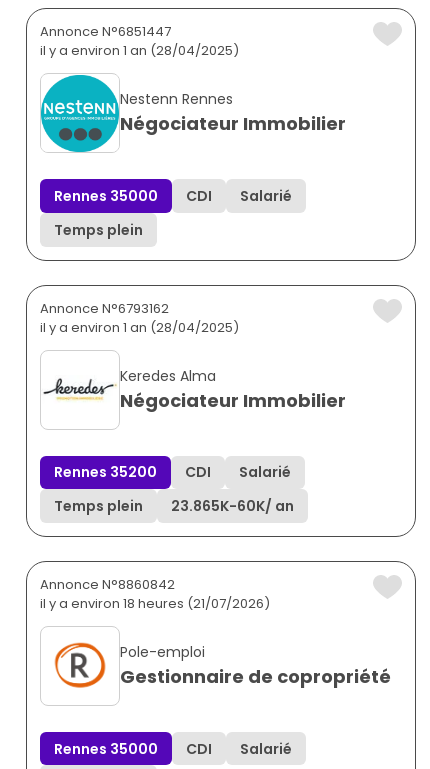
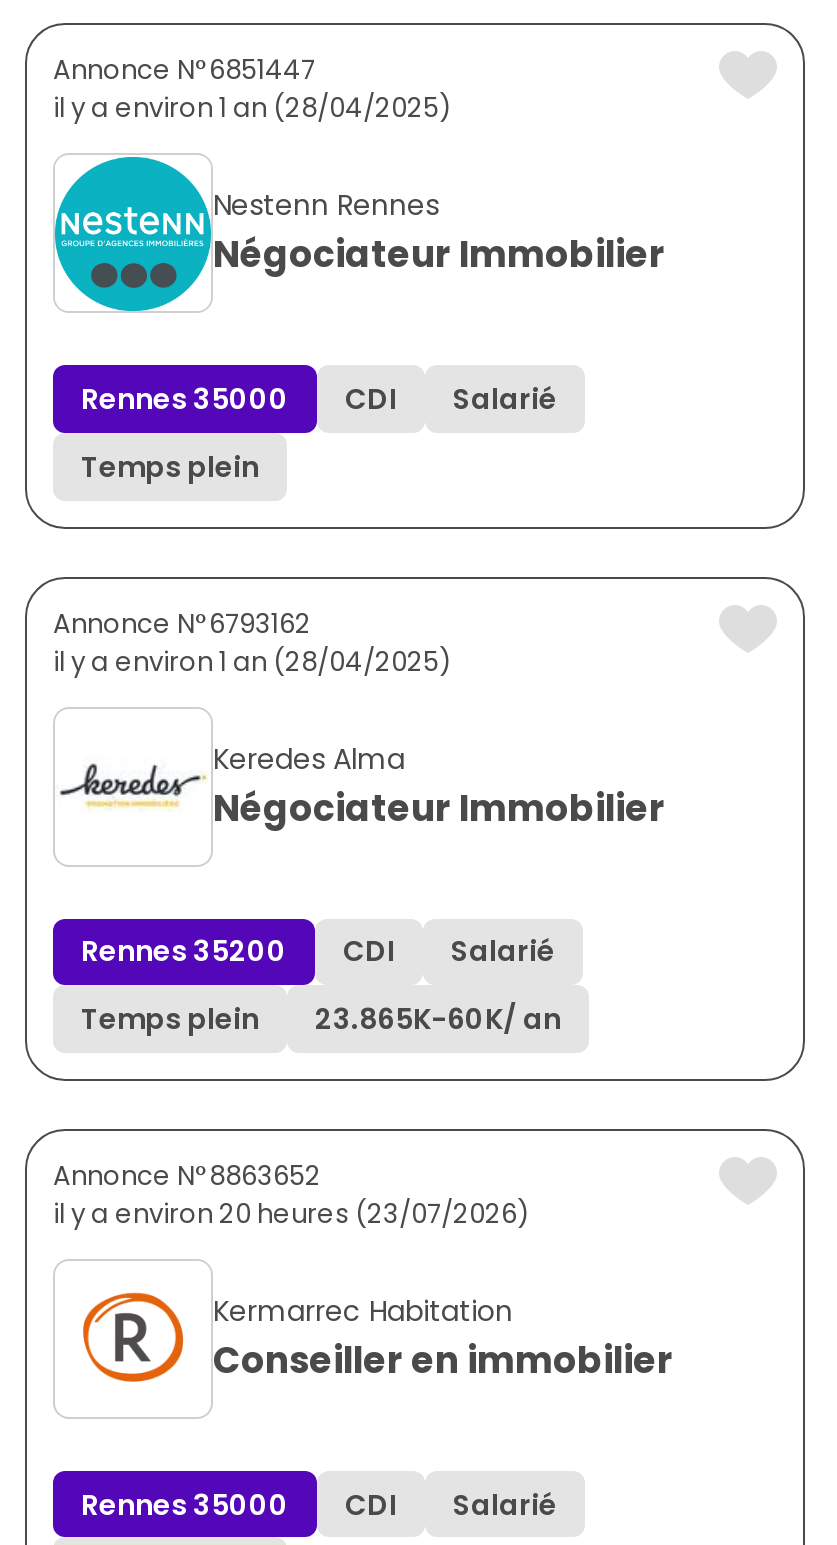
[40,575,270,613] Annonce N°8860842 | il y a environ 18 heures (21/07/2026) -> [53,1156,529,1232] Annonce N°8863652 | il y a environ 20 heures (23/07/2026)
[120,642,391,689] Pole-emploi | Gestionnaire de copropriété -> [213,1290,673,1384] Kermarrec Habitation | Conseiller en immobilier

